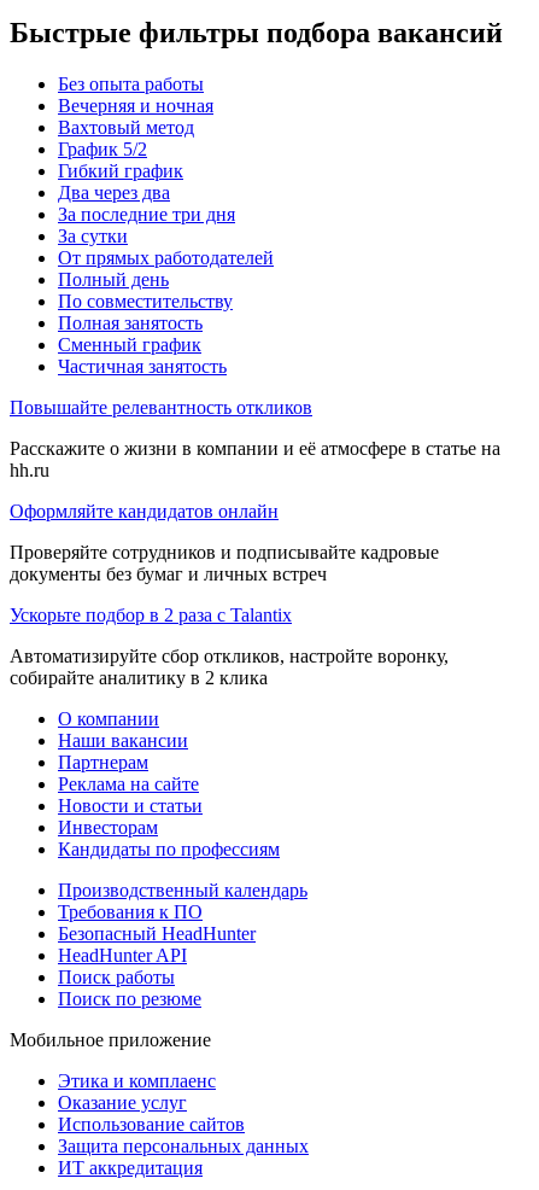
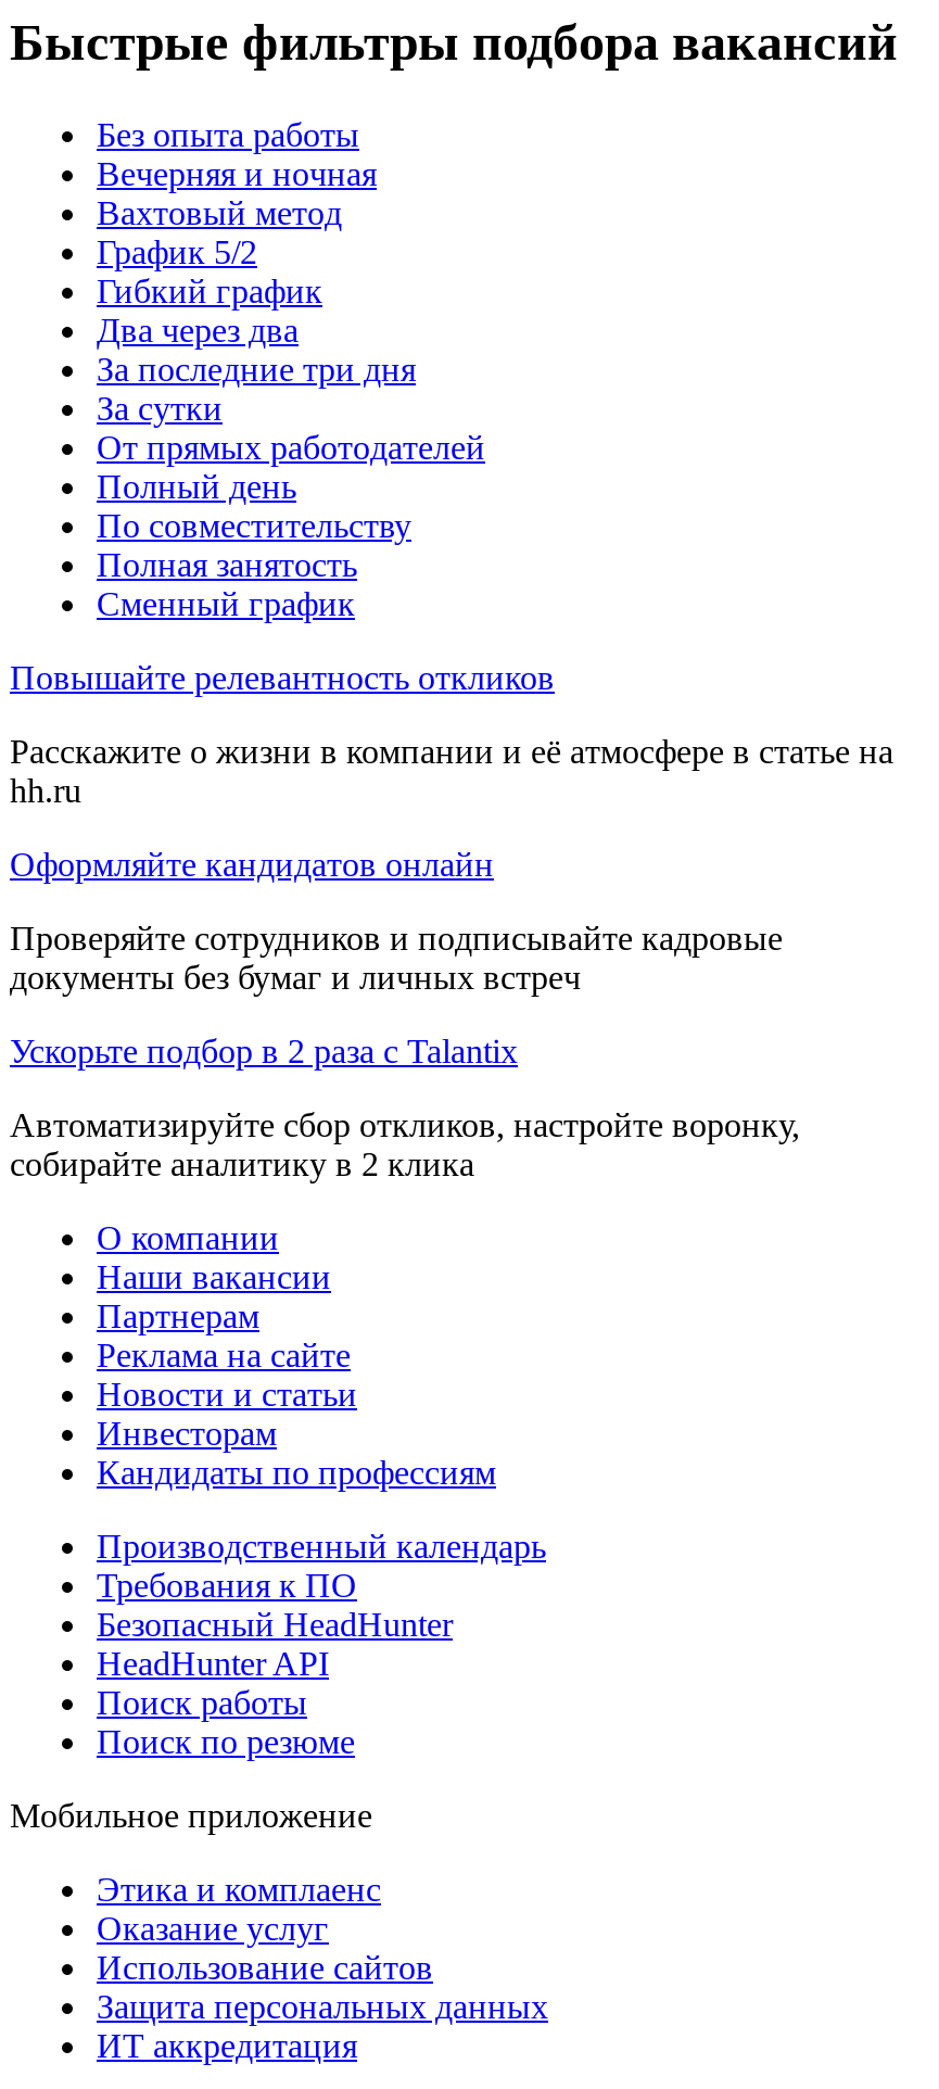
[58,356,227,377] Частичная занятость -> none

